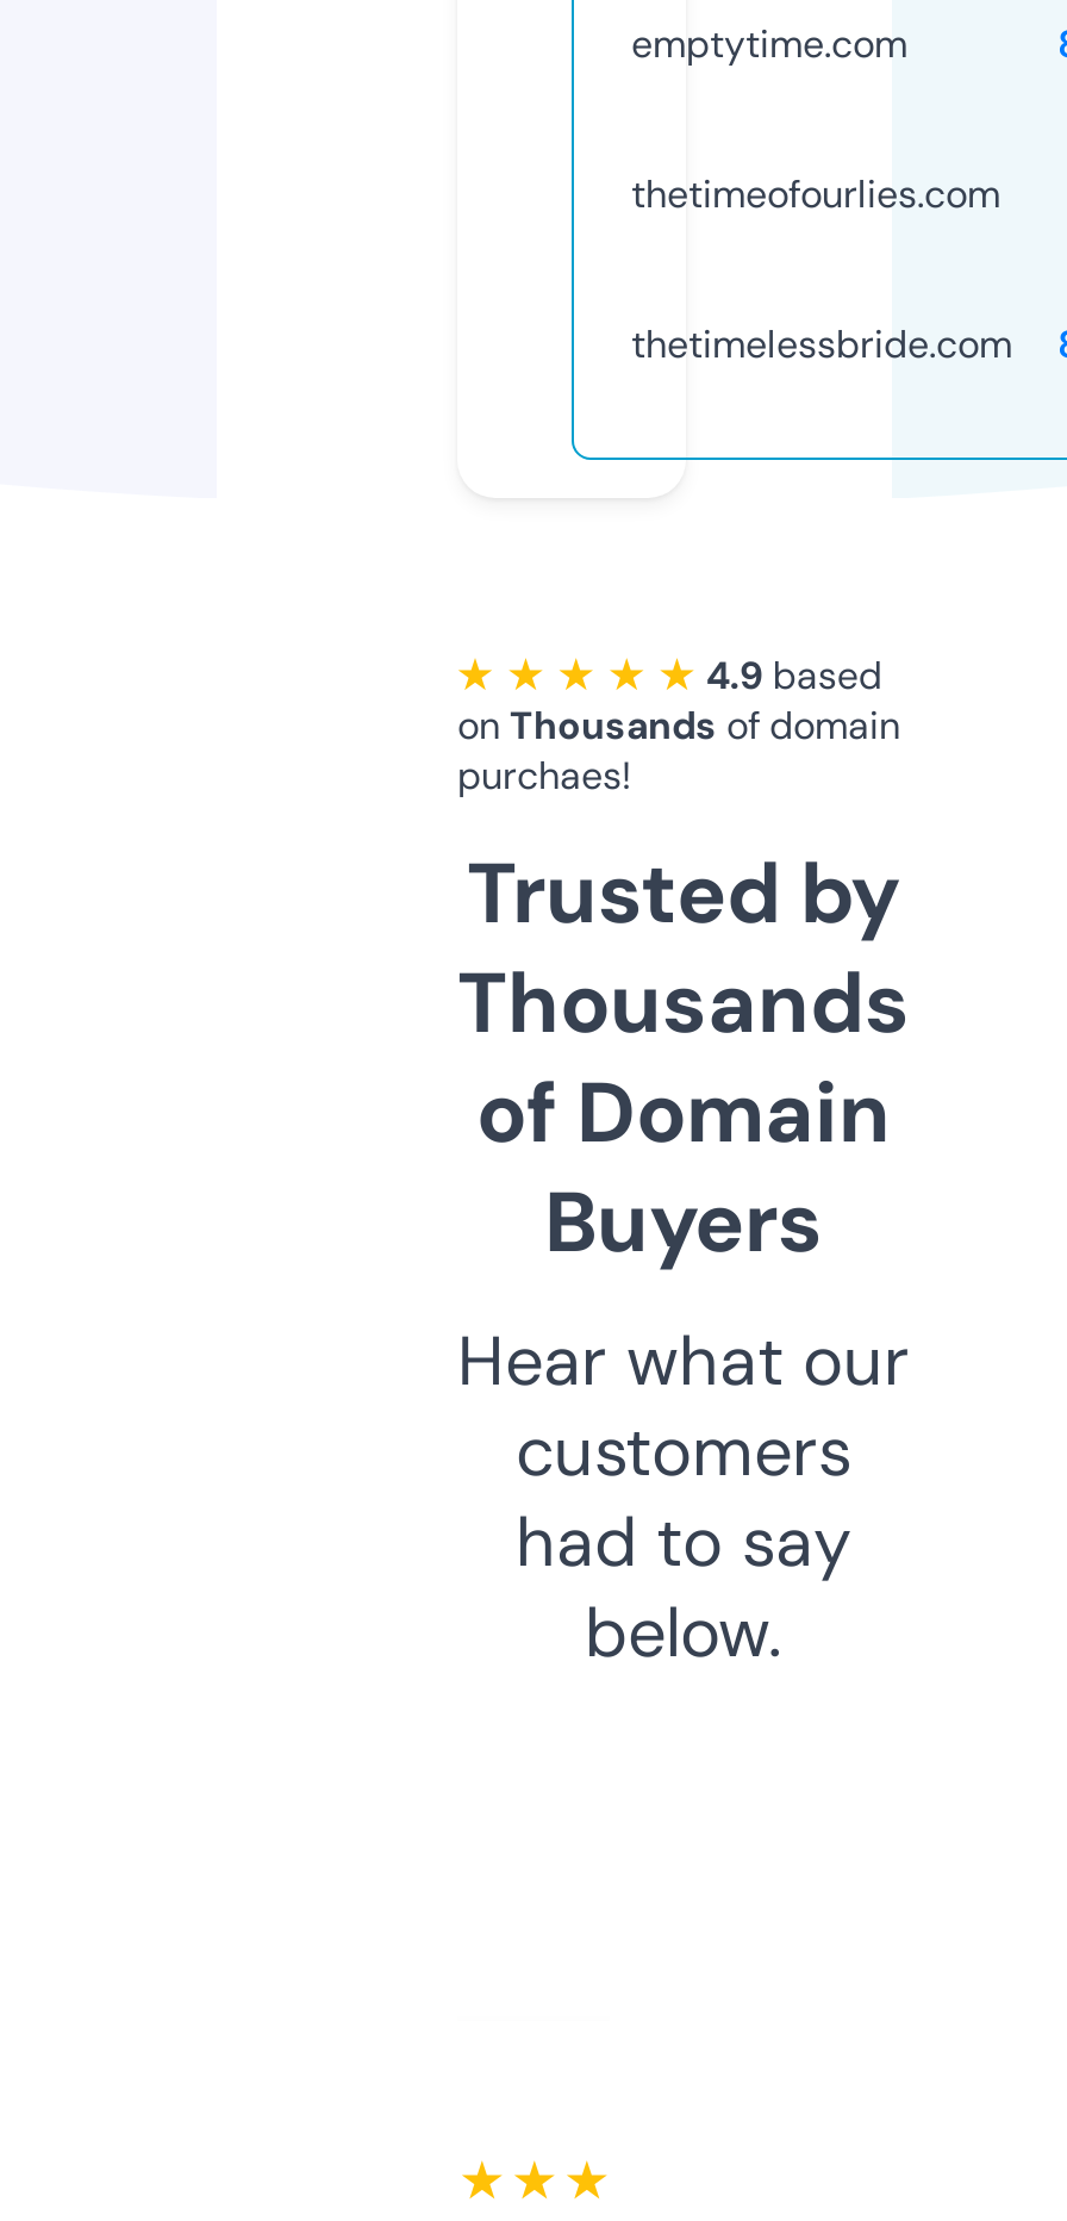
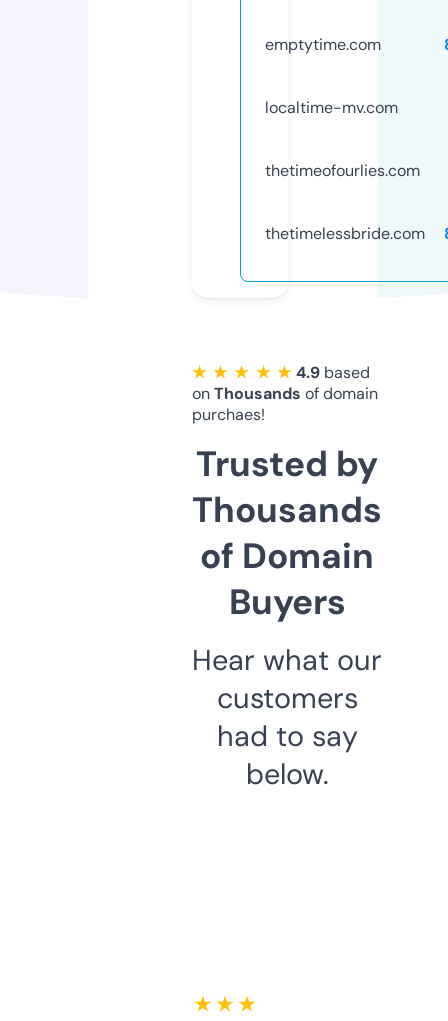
none -> [265,97,398,118] localtime-mv.com

